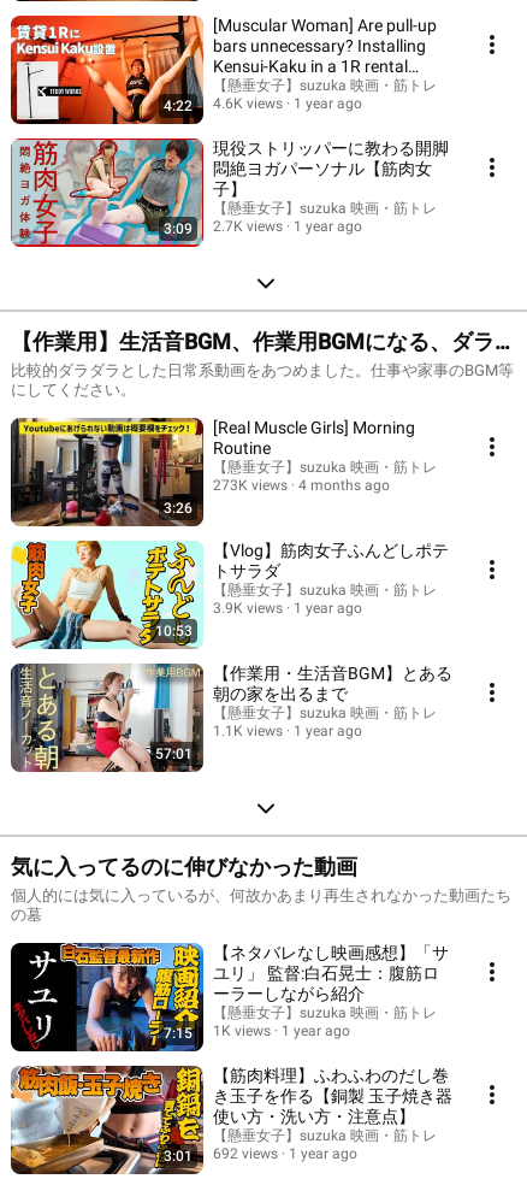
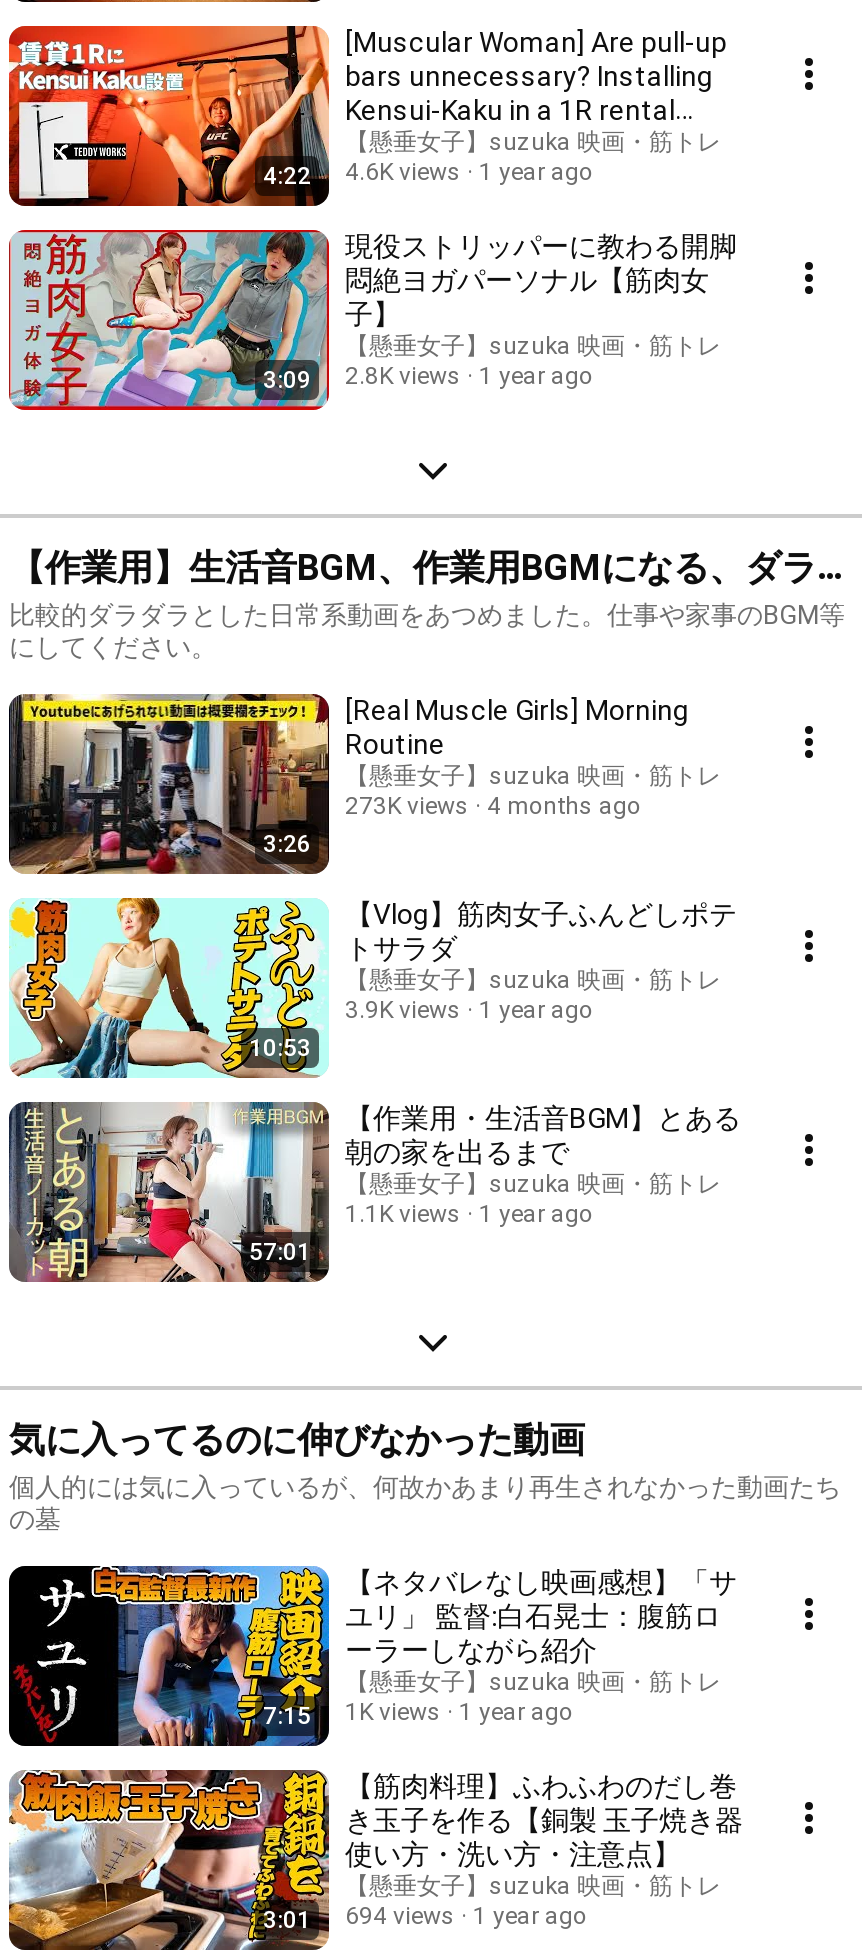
[164,217,362,237] 3:09 2.7K views 1 year ago -> [263,361,593,393] 3:09 2.8K views 1 year ago
[164,1145,357,1164] 3:01 692 views 1 year ago -> [263,1901,587,1933] 3:01 694 views 1 year ago

